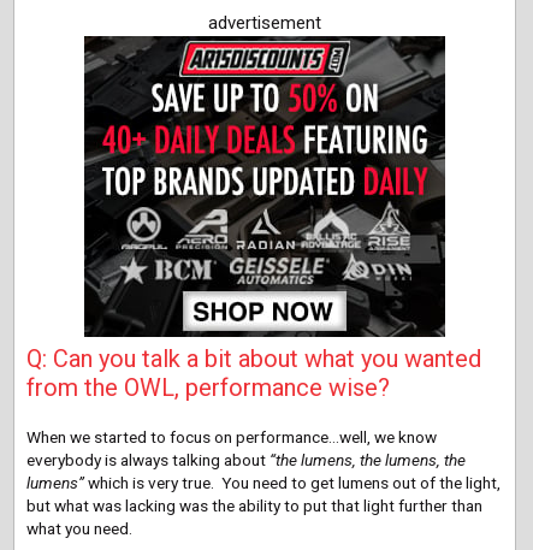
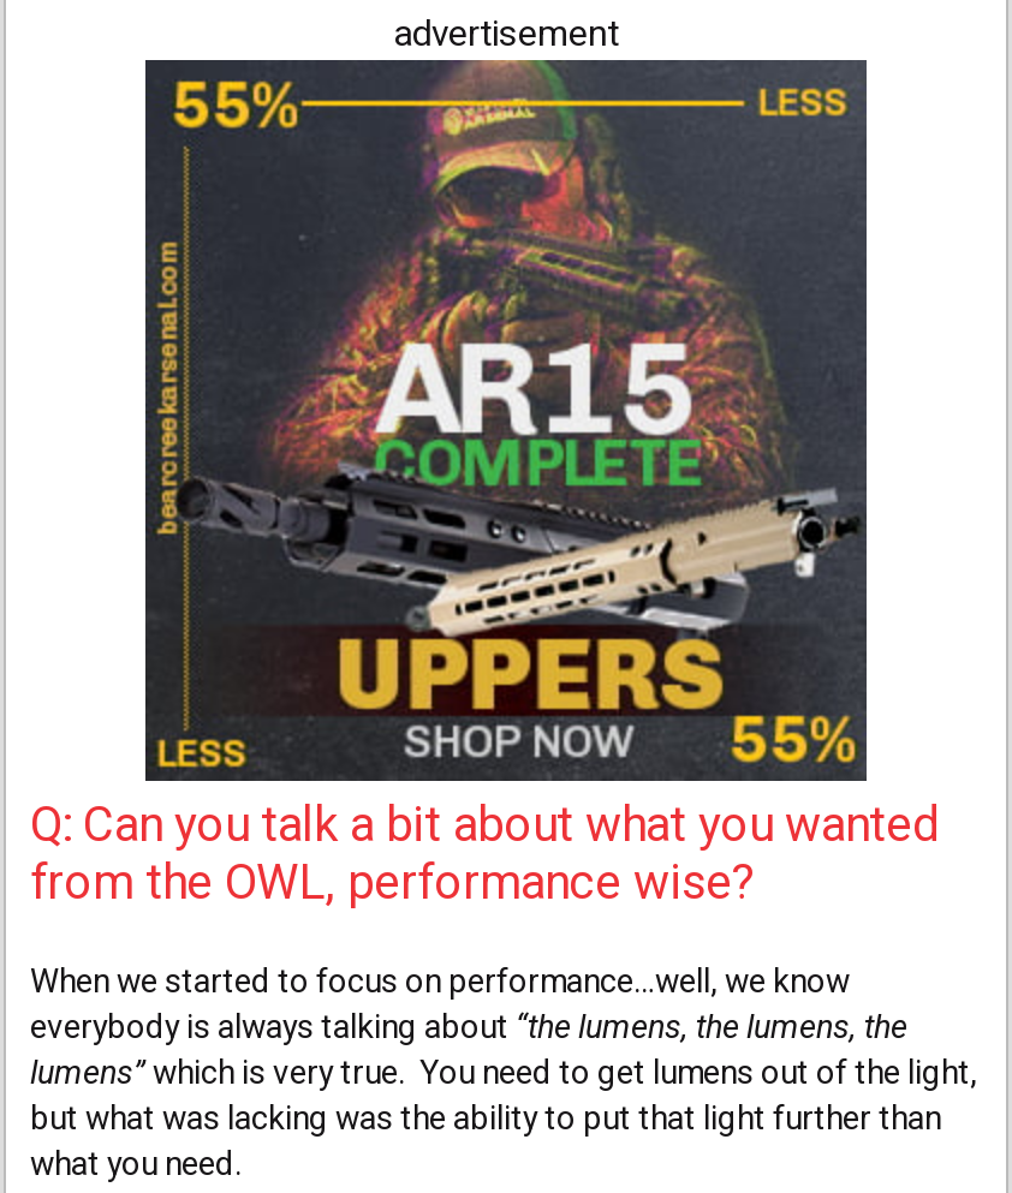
[84,35,444,338] [image] -> [145,59,867,782] [image]

